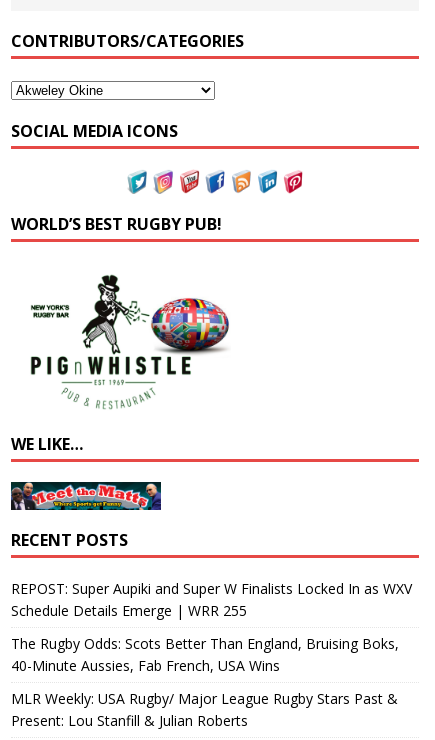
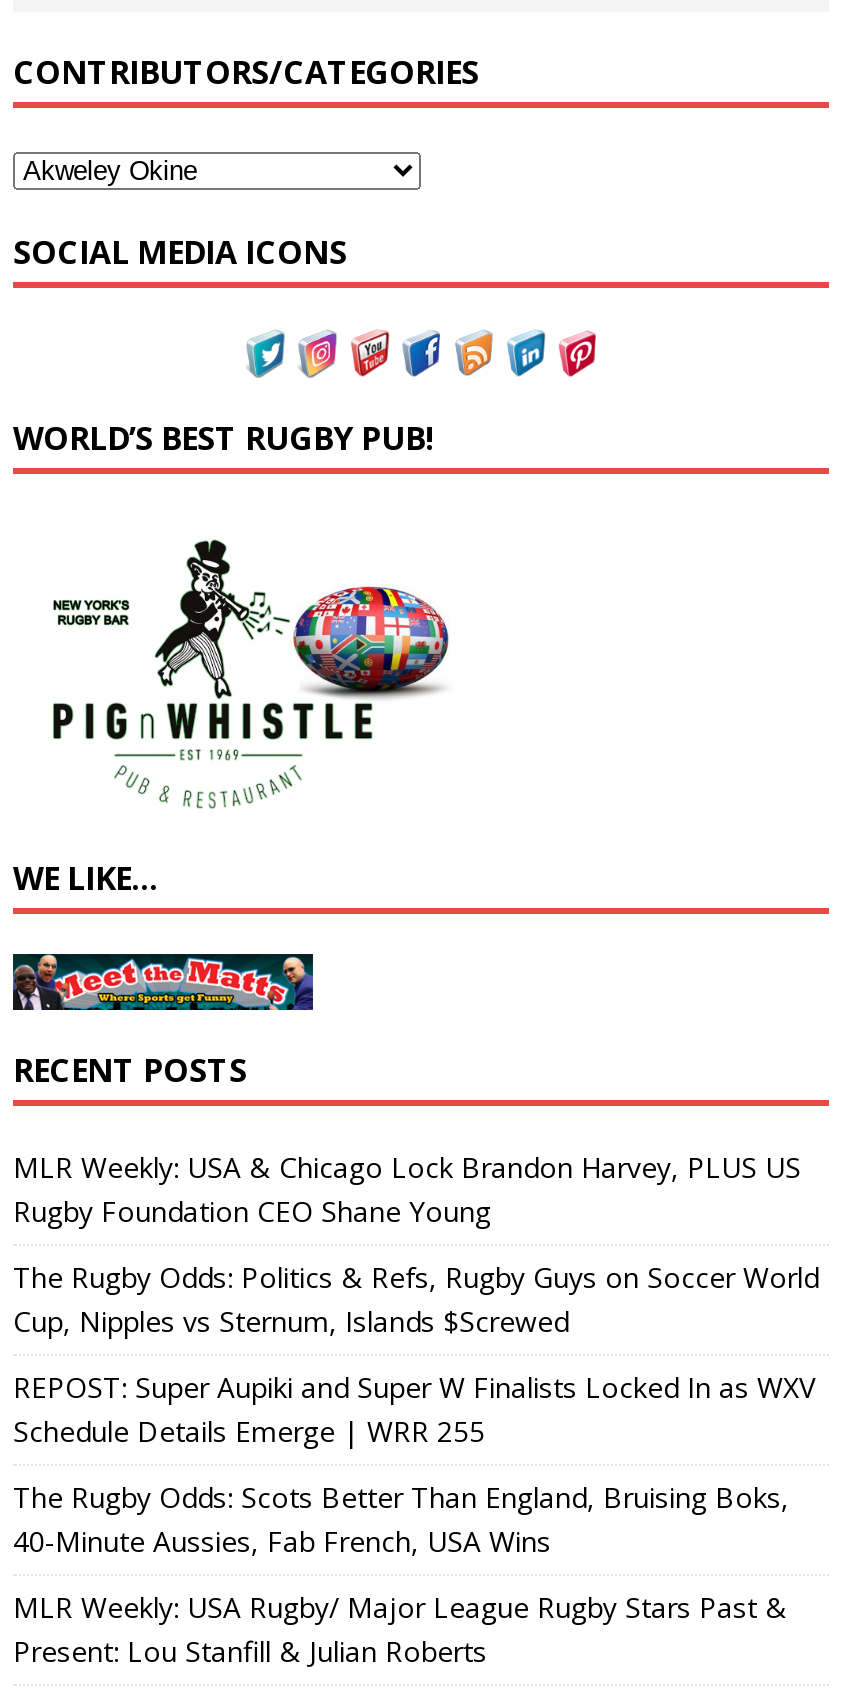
none -> [13,1147,819,1339] MLR Weekly: USA & Chicago Lock Brandon Harvey, PLUS US | Rugby Foundation CEO Shane Young | The Rugby Odds: Politics & Refs, Rugby Guys on Soccer World | Cup, Nipples vs Sternum, Islands $Screwed

